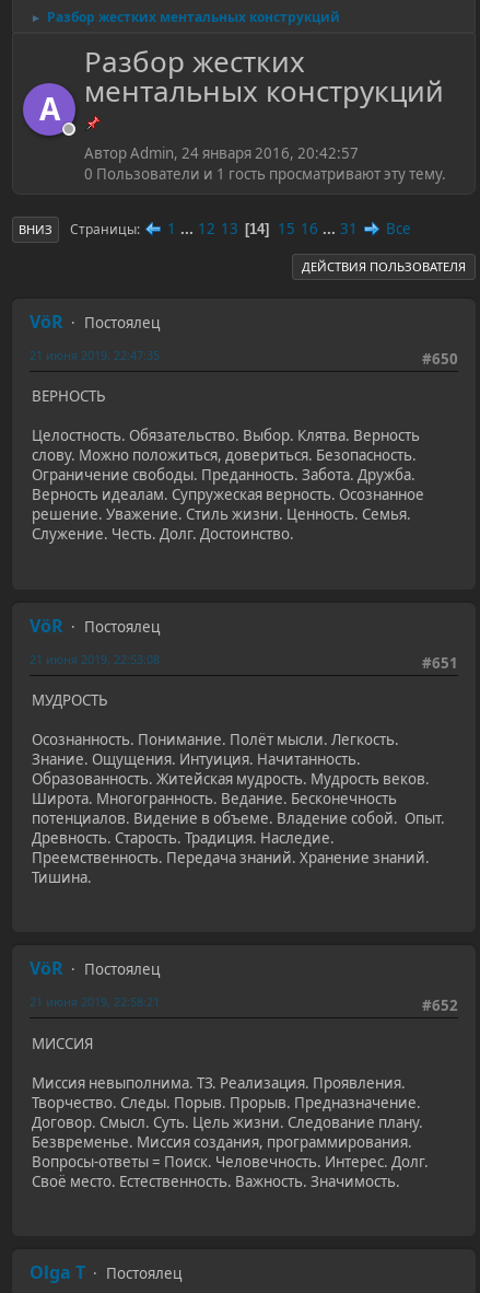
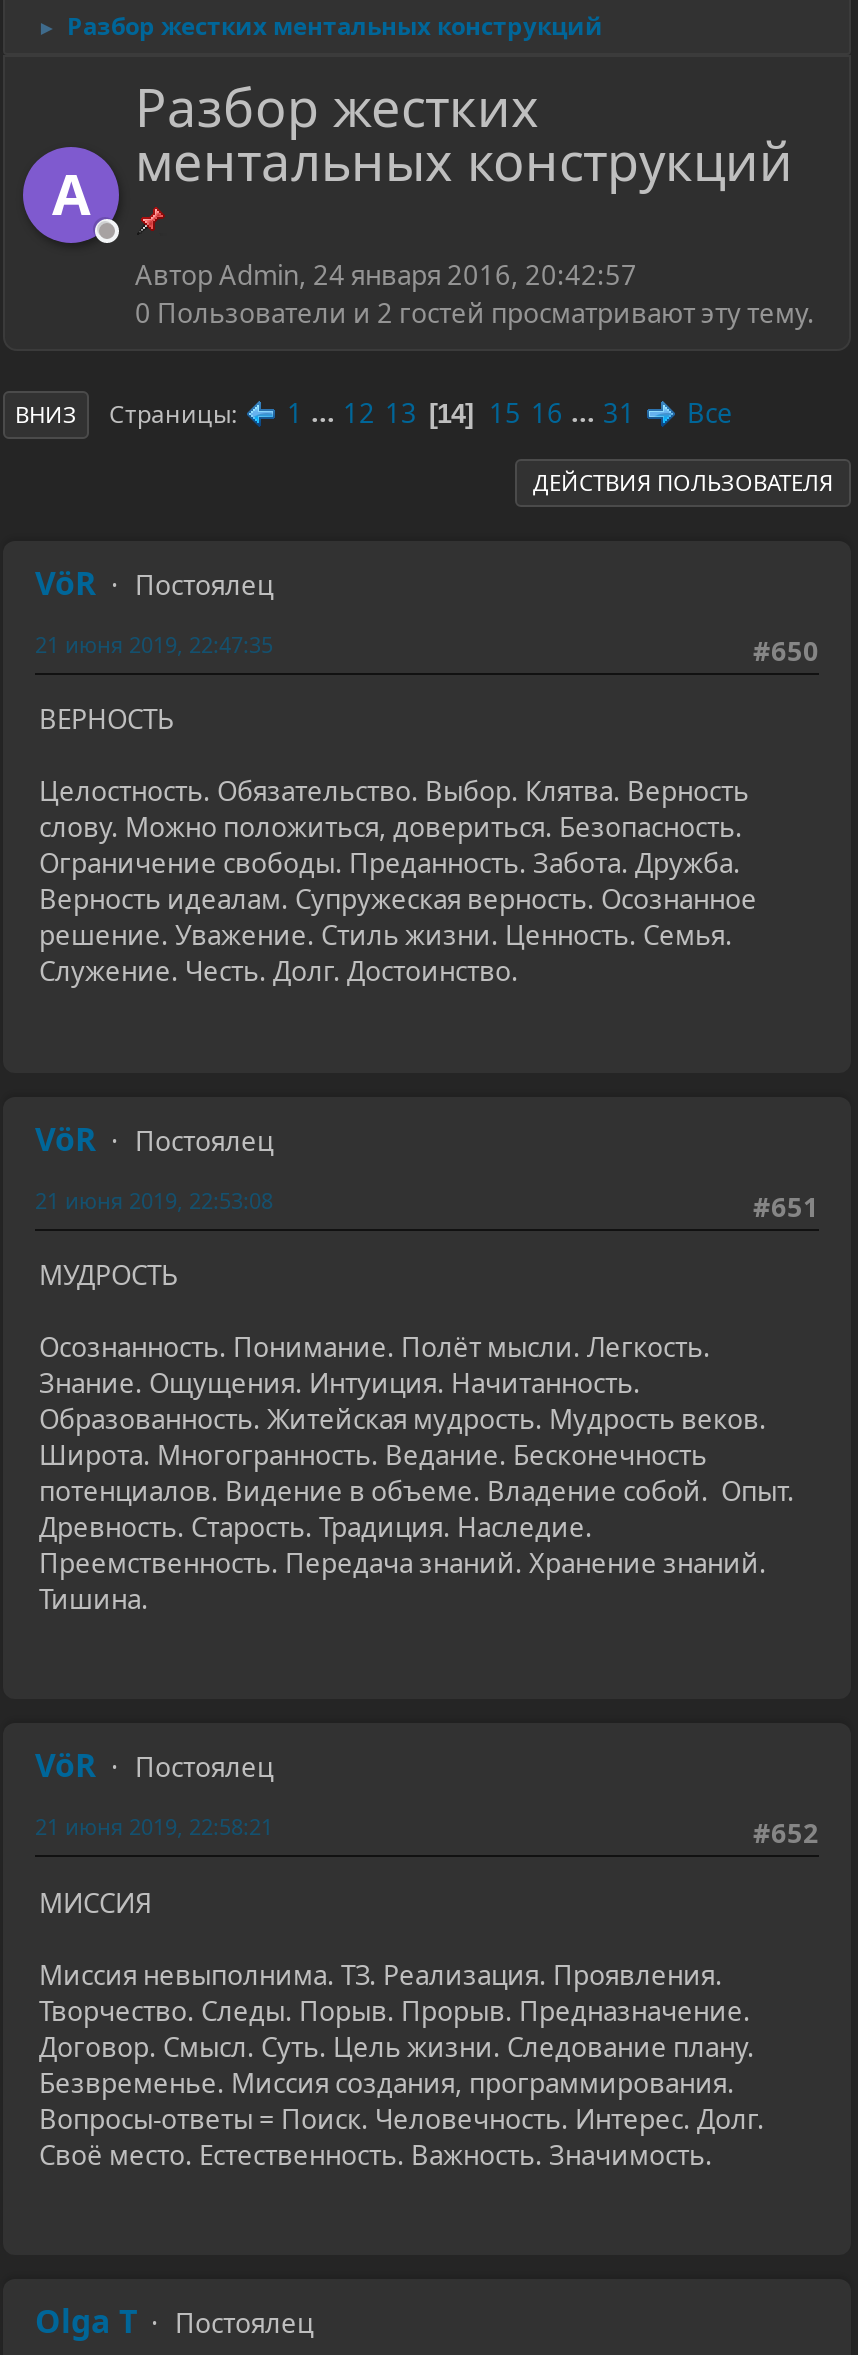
[84,164,446,183] 0 Пользователи и 1 гость просматривают эту тему. -> [135,294,815,330] 0 Пользователи и 2 гостей просматривают эту тему.

